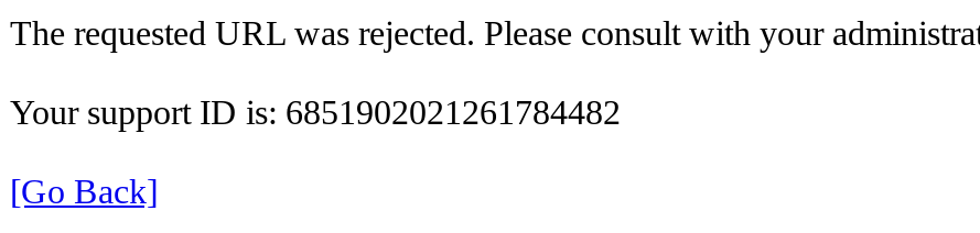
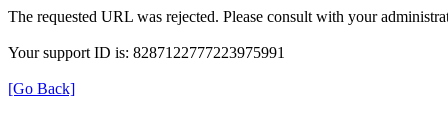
[10,93,621,131] Your support ID is: 6851902021261784482 -> [8,44,285,61] Your support ID is: 8287122777223975991

